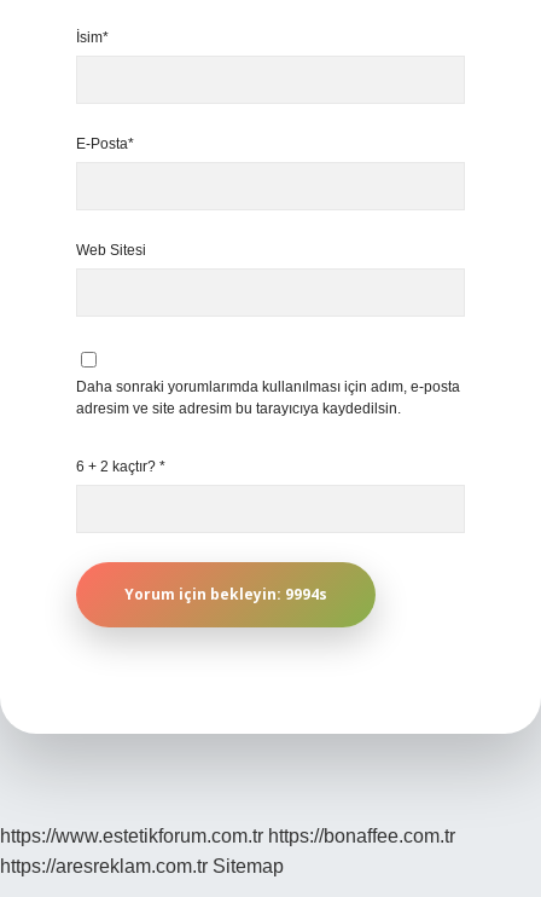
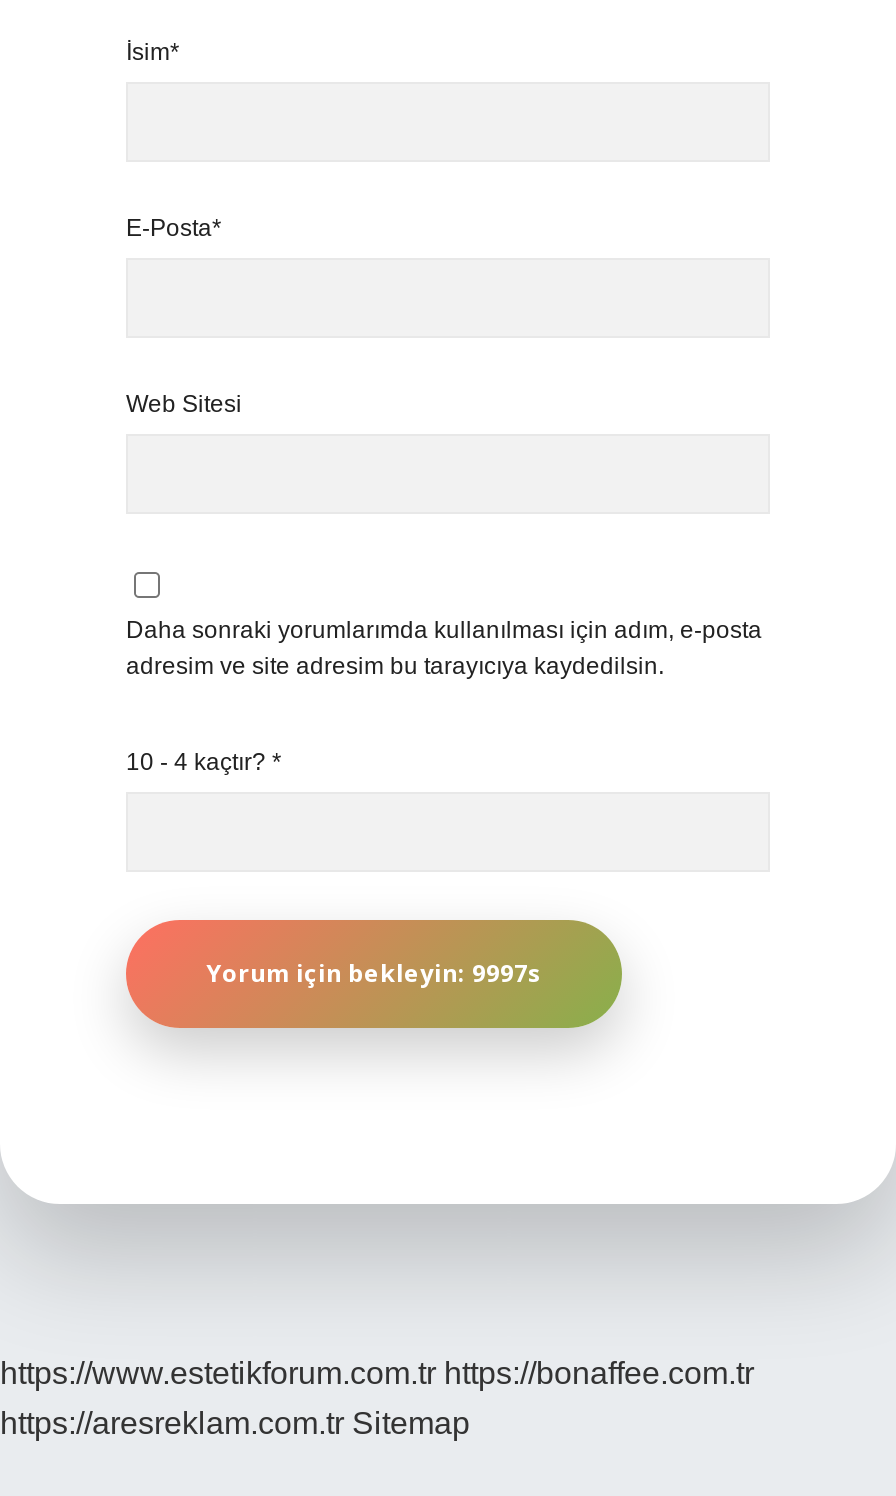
[76,458,165,475] 6 + 2 kaçtır? * -> [126,748,282,776] 10 - 4 kaçtır? *

